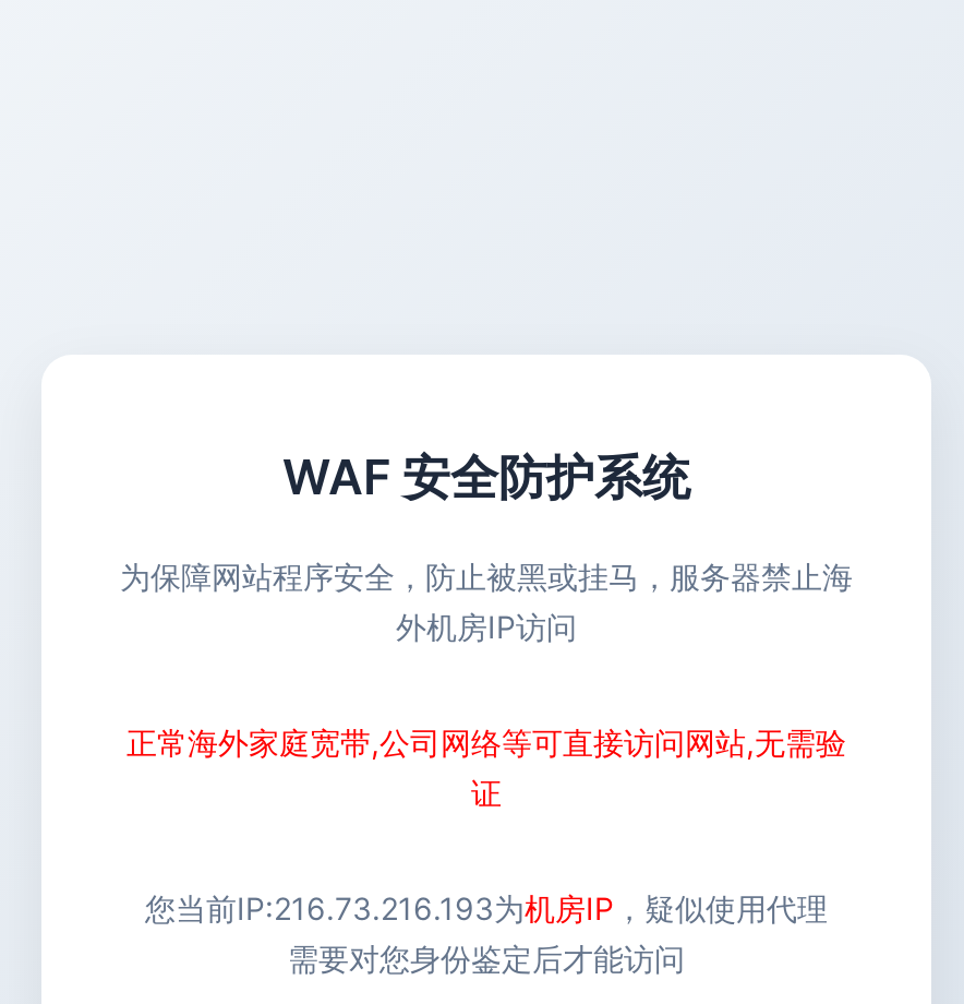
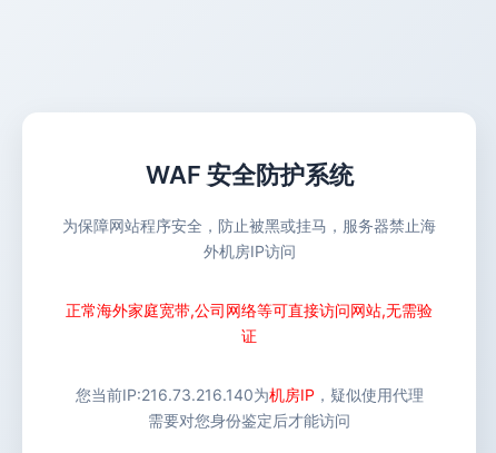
[145,889,828,927] 您当前IP:216.73.216.193为机房IP，疑似使用代理 -> [75,385,423,404] 您当前IP:216.73.216.140为机房IP，疑似使用代理

